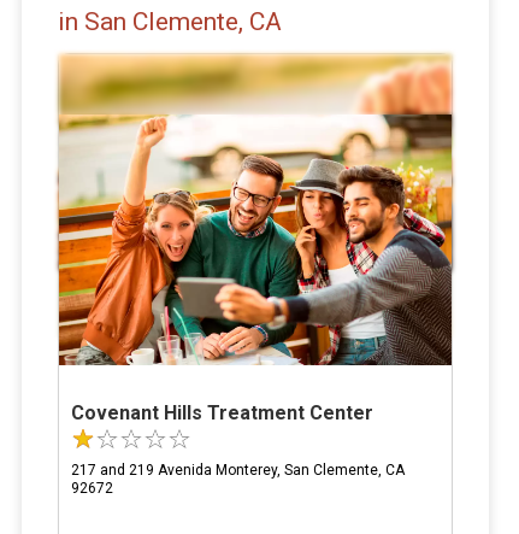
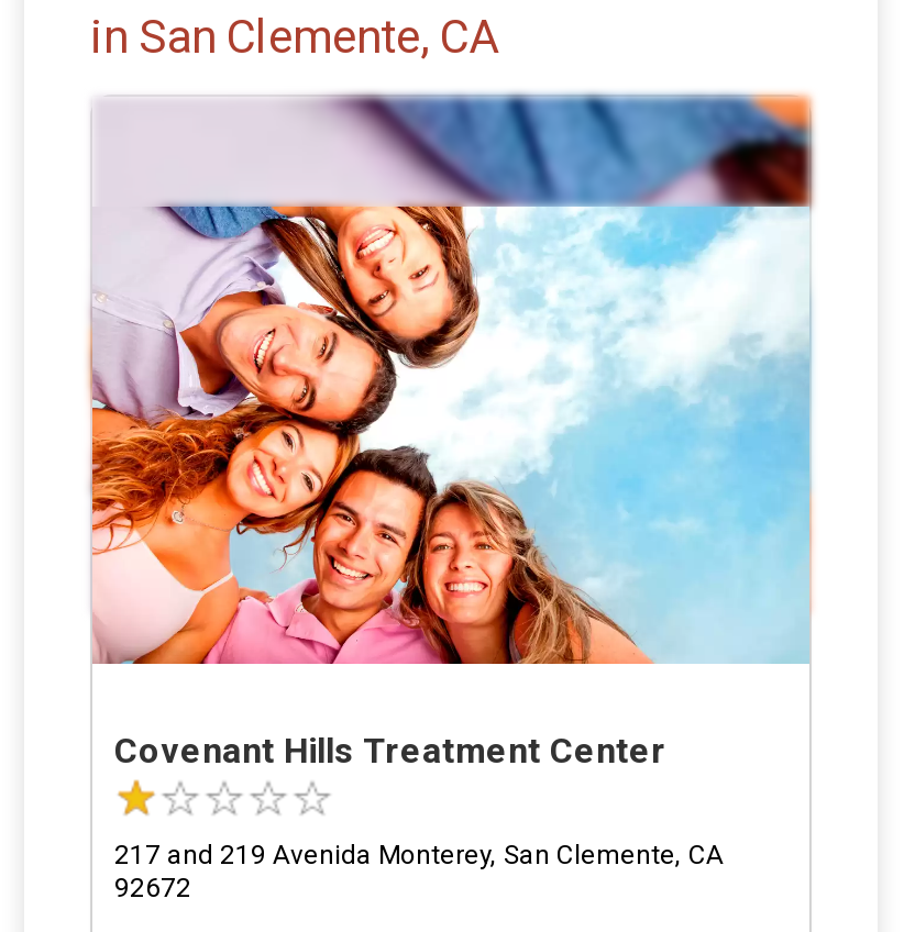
[57,53,455,366] [image] -> [90,92,814,666] [image]

